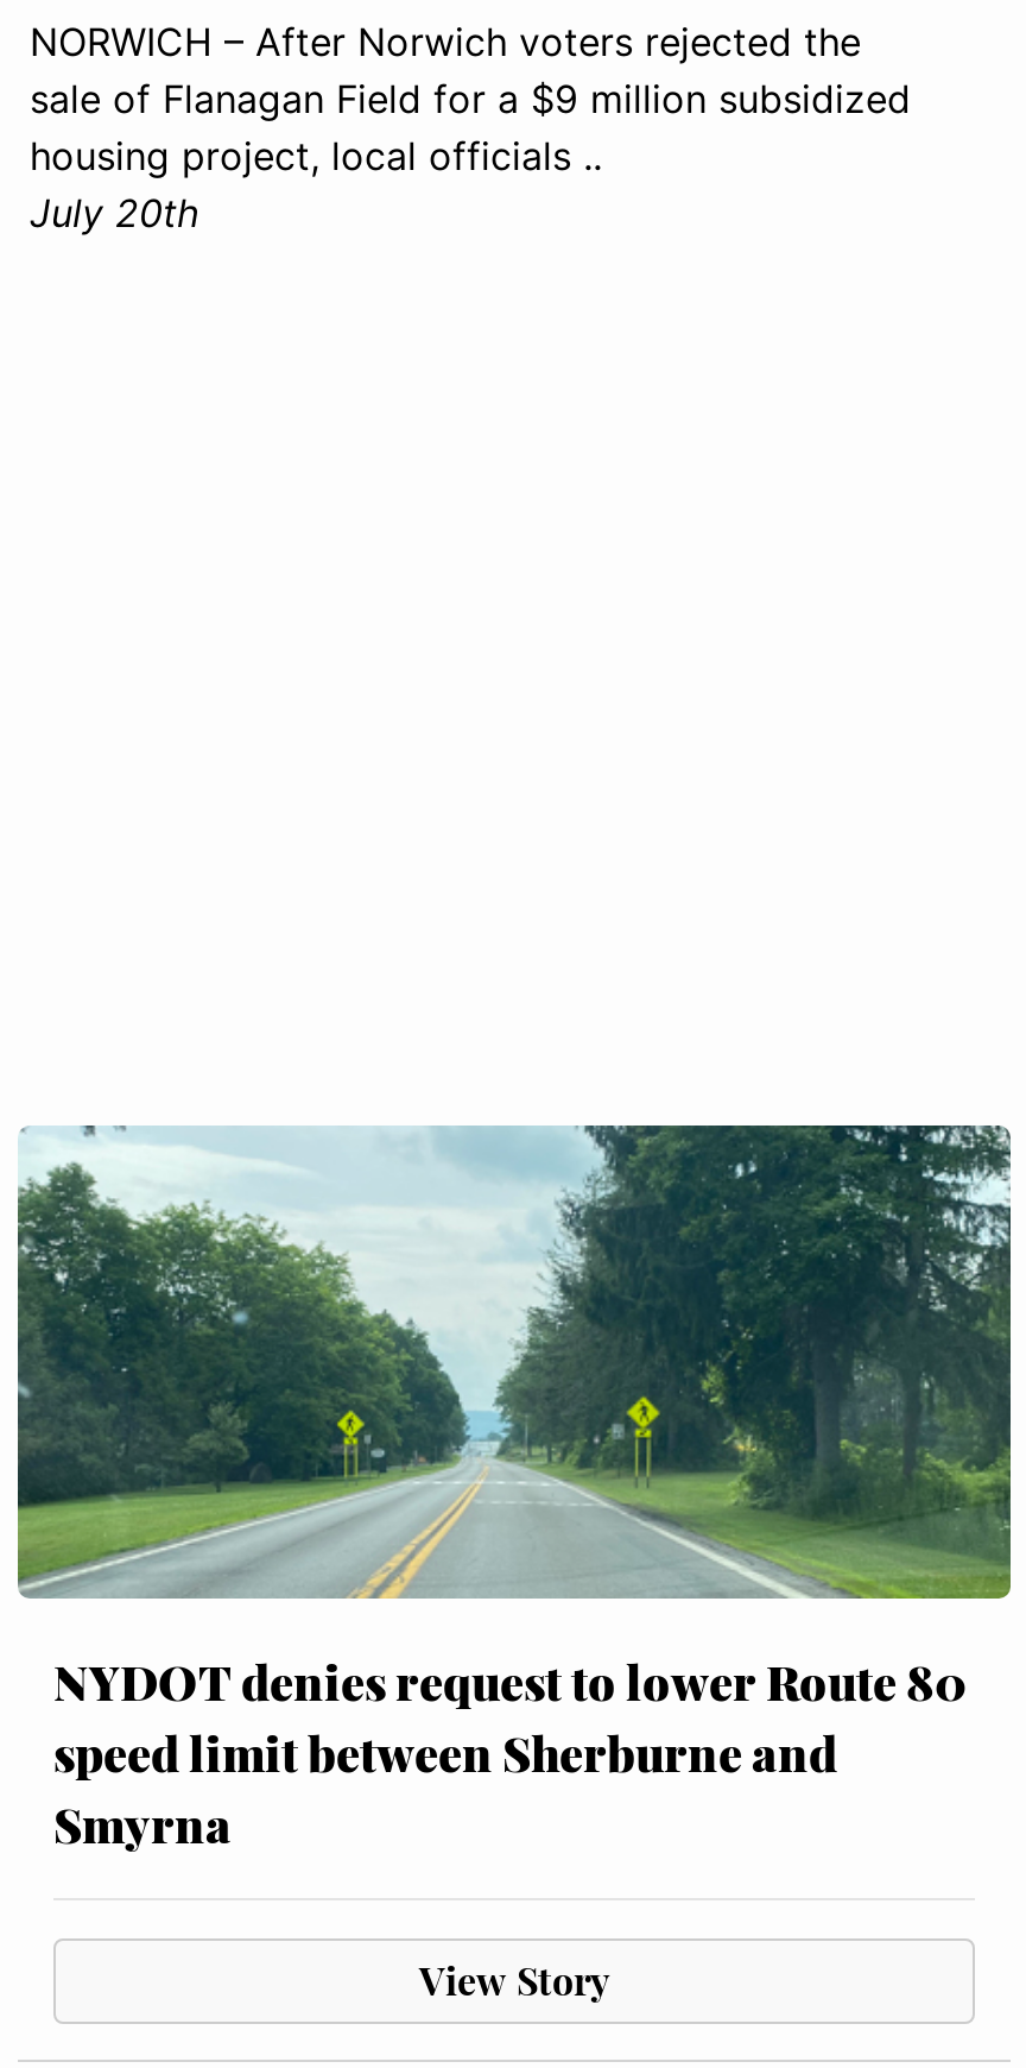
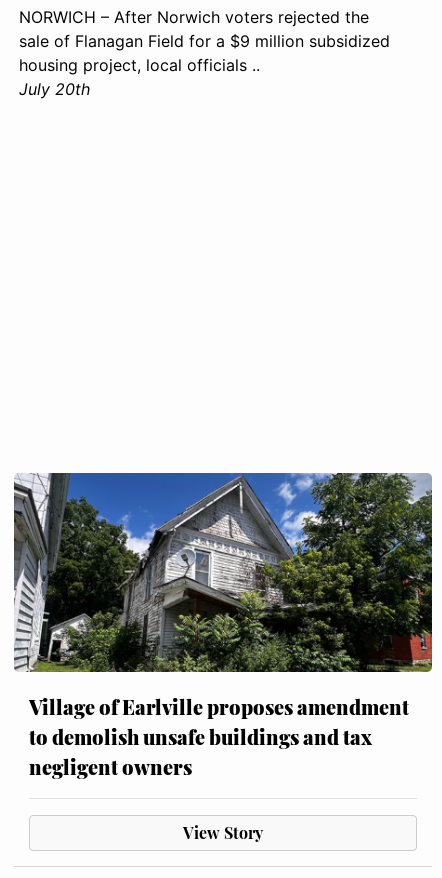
[15,1122,1013,1854] [image] | NYDOT denies request to lower Route 80 | speed limit between Sherburne and | Smyrna -> [13,472,433,780] [image] | Village of Earlville proposes amendment | to demolish unsafe buildings and tax | negligent owners

